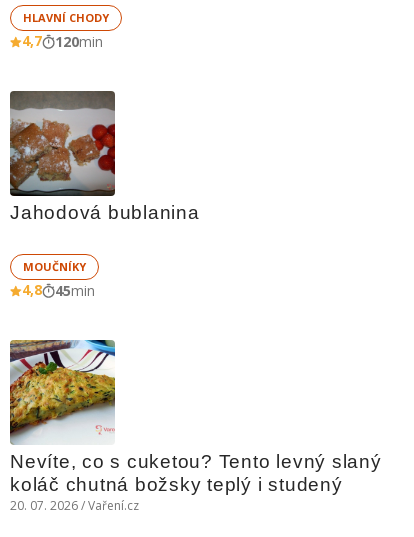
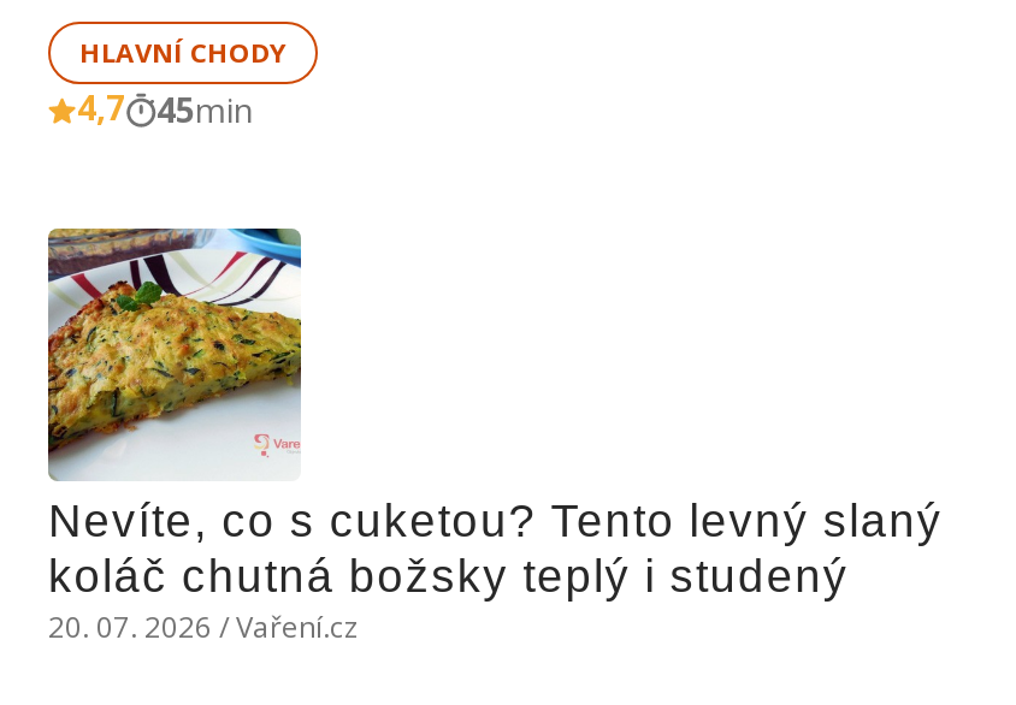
[55,32,103,51] 120min -> none
[9,90,200,299] [image] | Jahodová bublanina | MOUČNÍKY | 4,8 -> none

